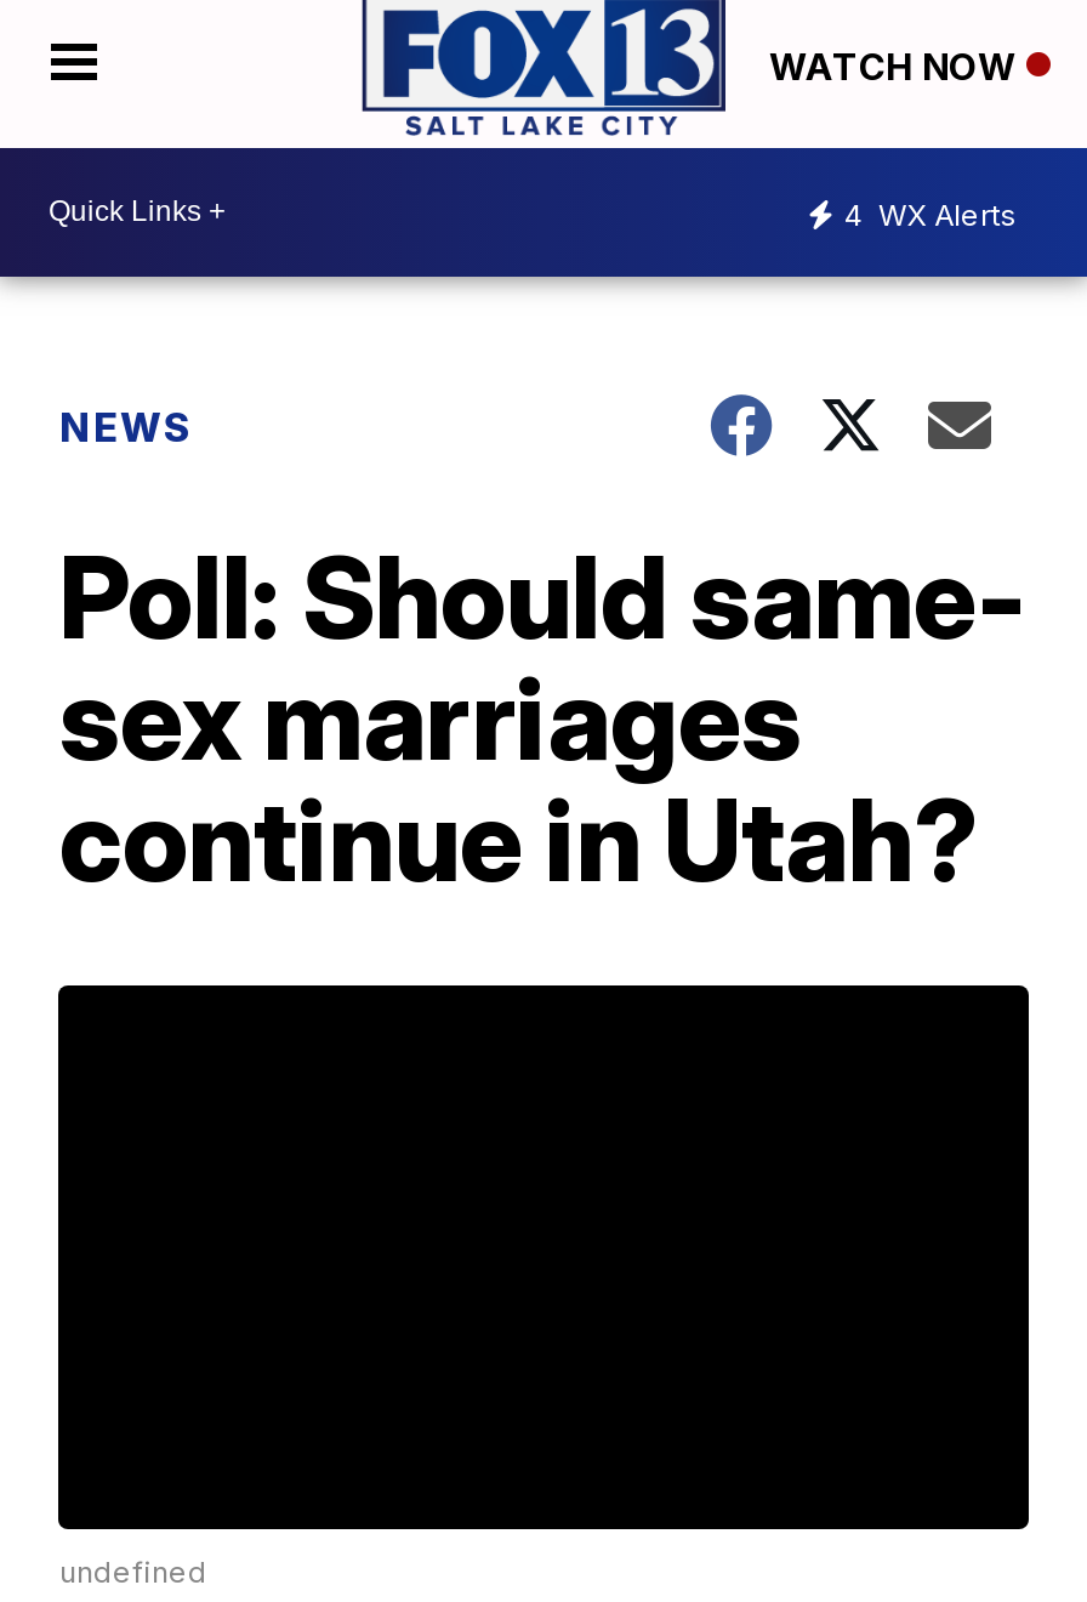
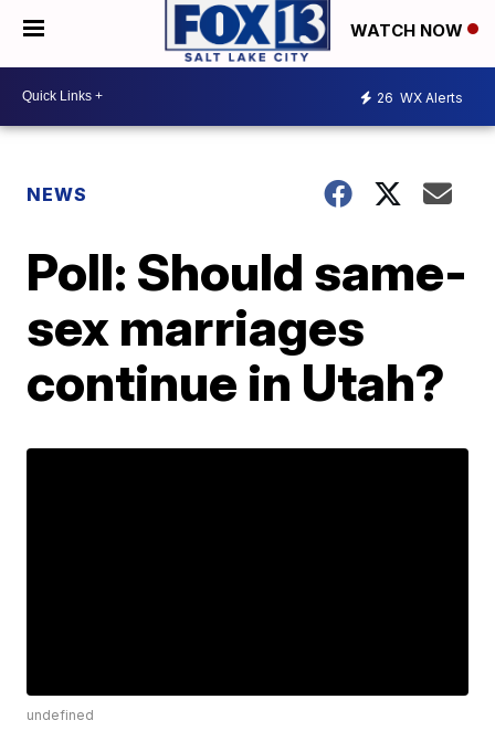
[844,197,1017,234] 4 WX Alerts -> [377,90,463,106] 26 WX Alerts

